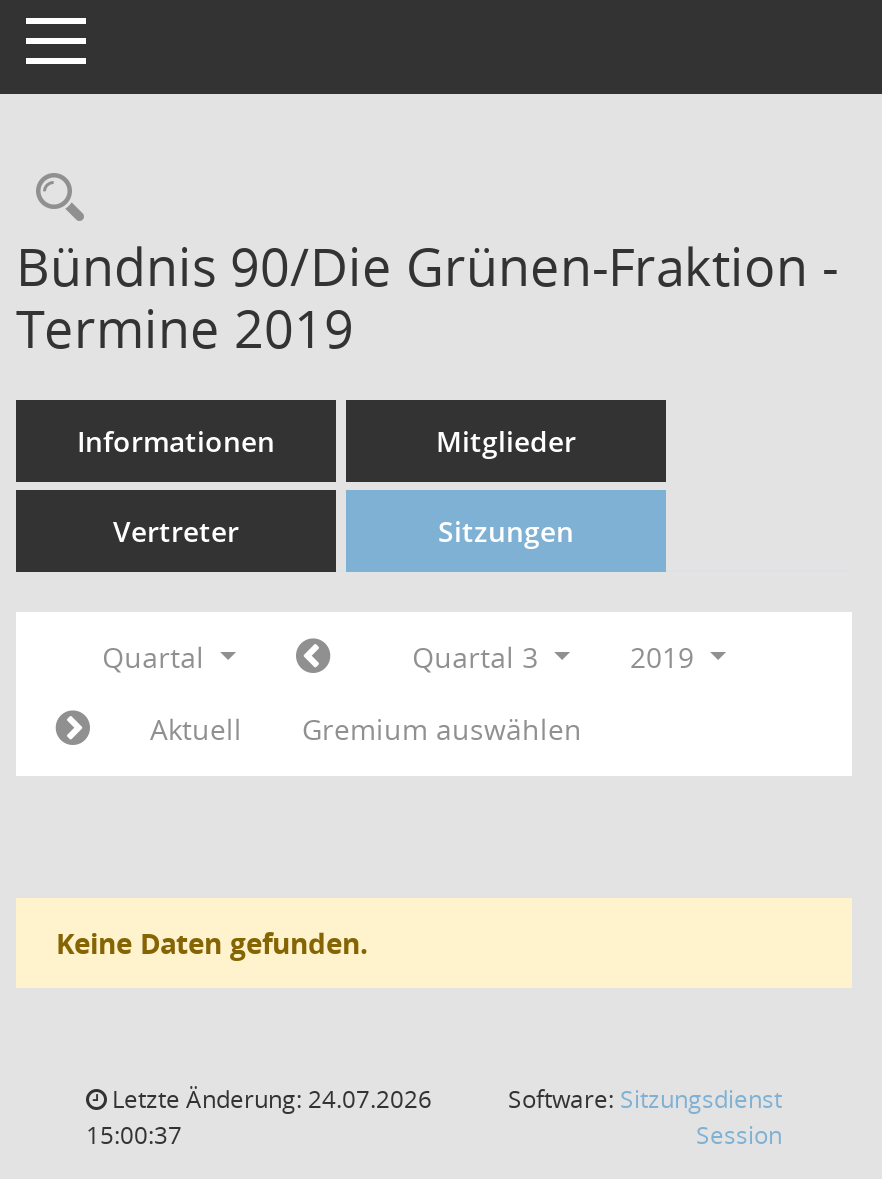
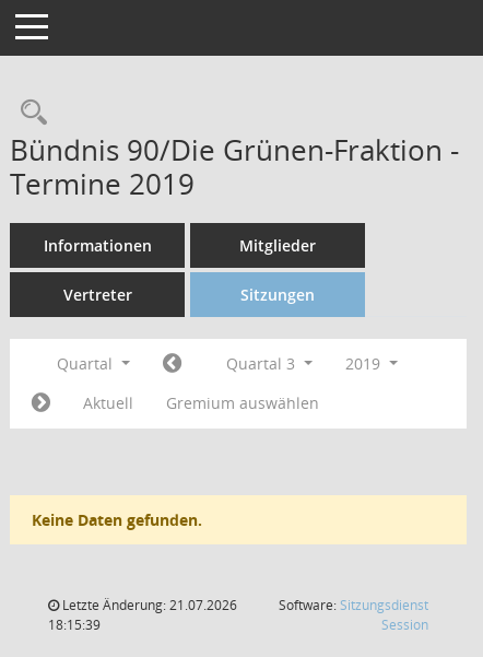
[106,1082,432,1116] Letzte Änderung: 24.07.2026 -> [59,596,237,614] Letzte Änderung: 21.07.2026
[86,1118,182,1152] 15:00:37 -> [48,615,101,634] 18:15:39

